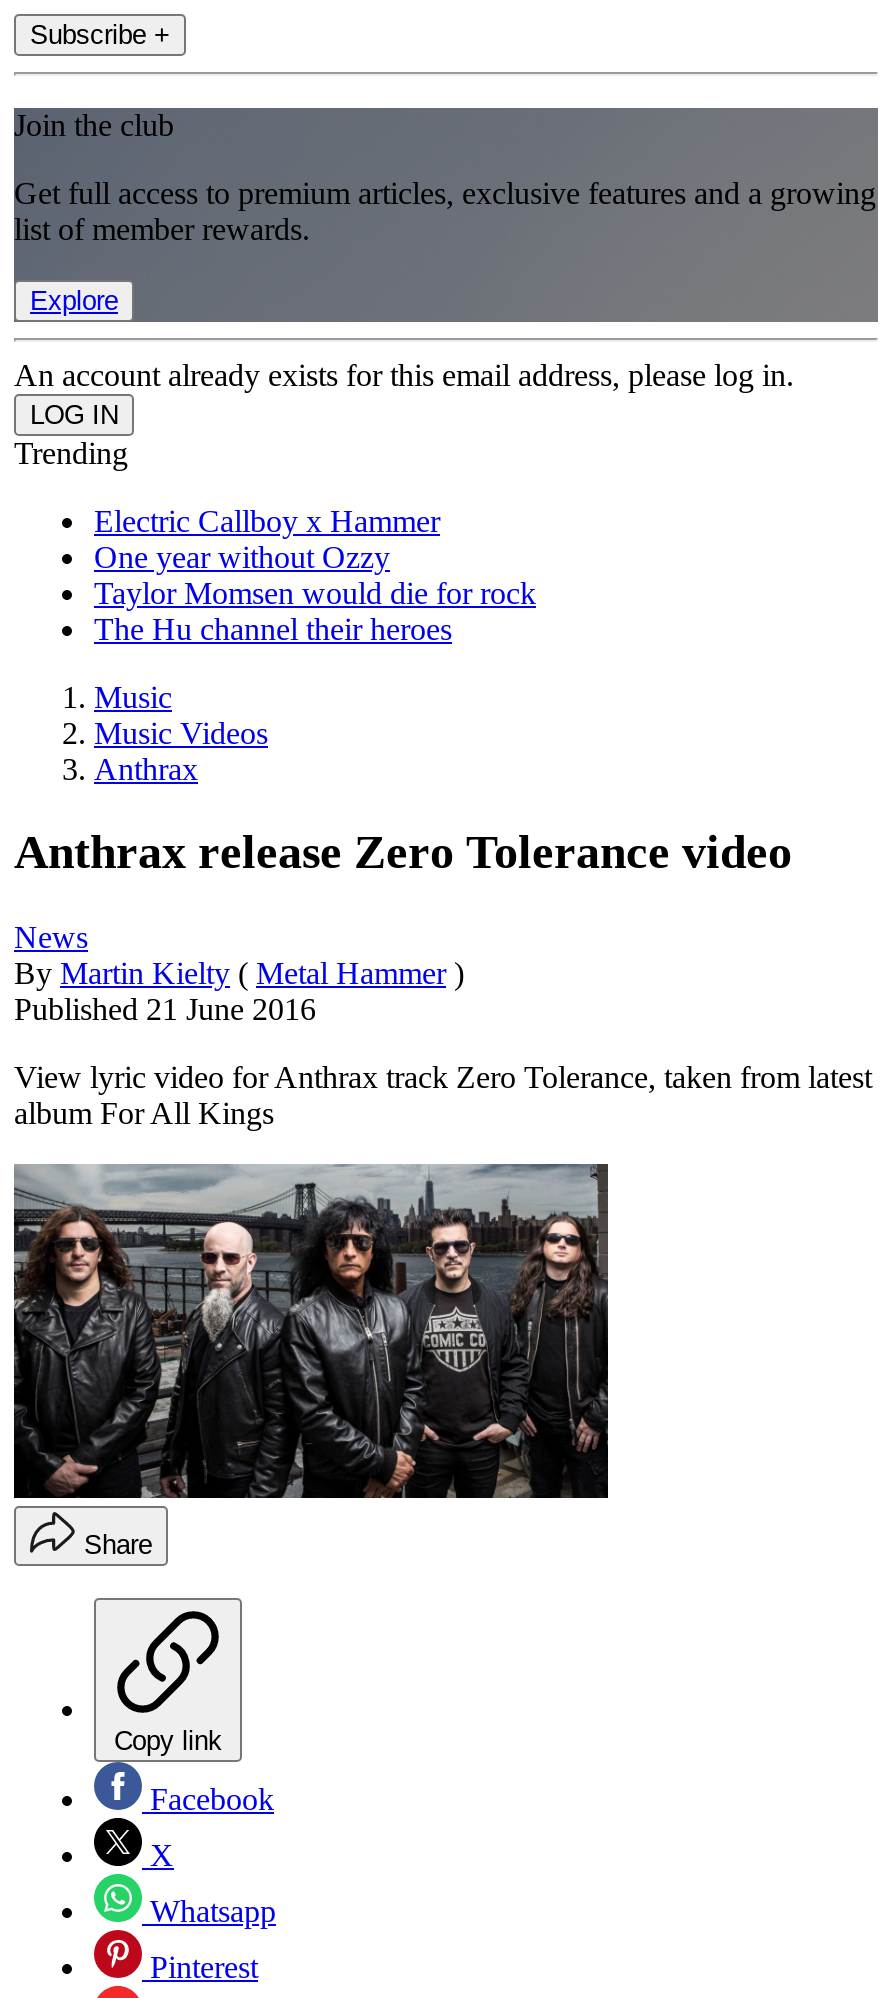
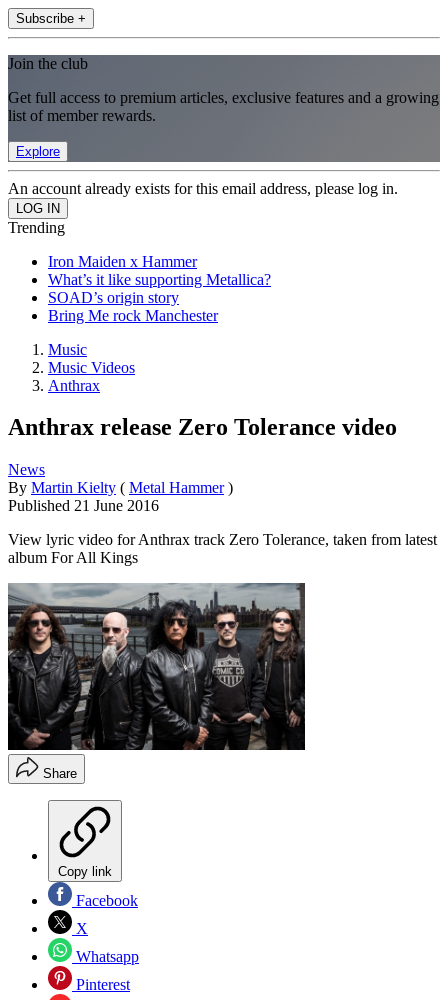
[94,503,536,645] Electric Callboy x Hammer | One year without Ozzy | Taylor Momsen would die for rock | The Hu channel their heroes -> [48,252,271,323] Iron Maiden x Hammer | What’s it like supporting Metallica? | SOAD’s origin story | Bring Me rock Manchester

